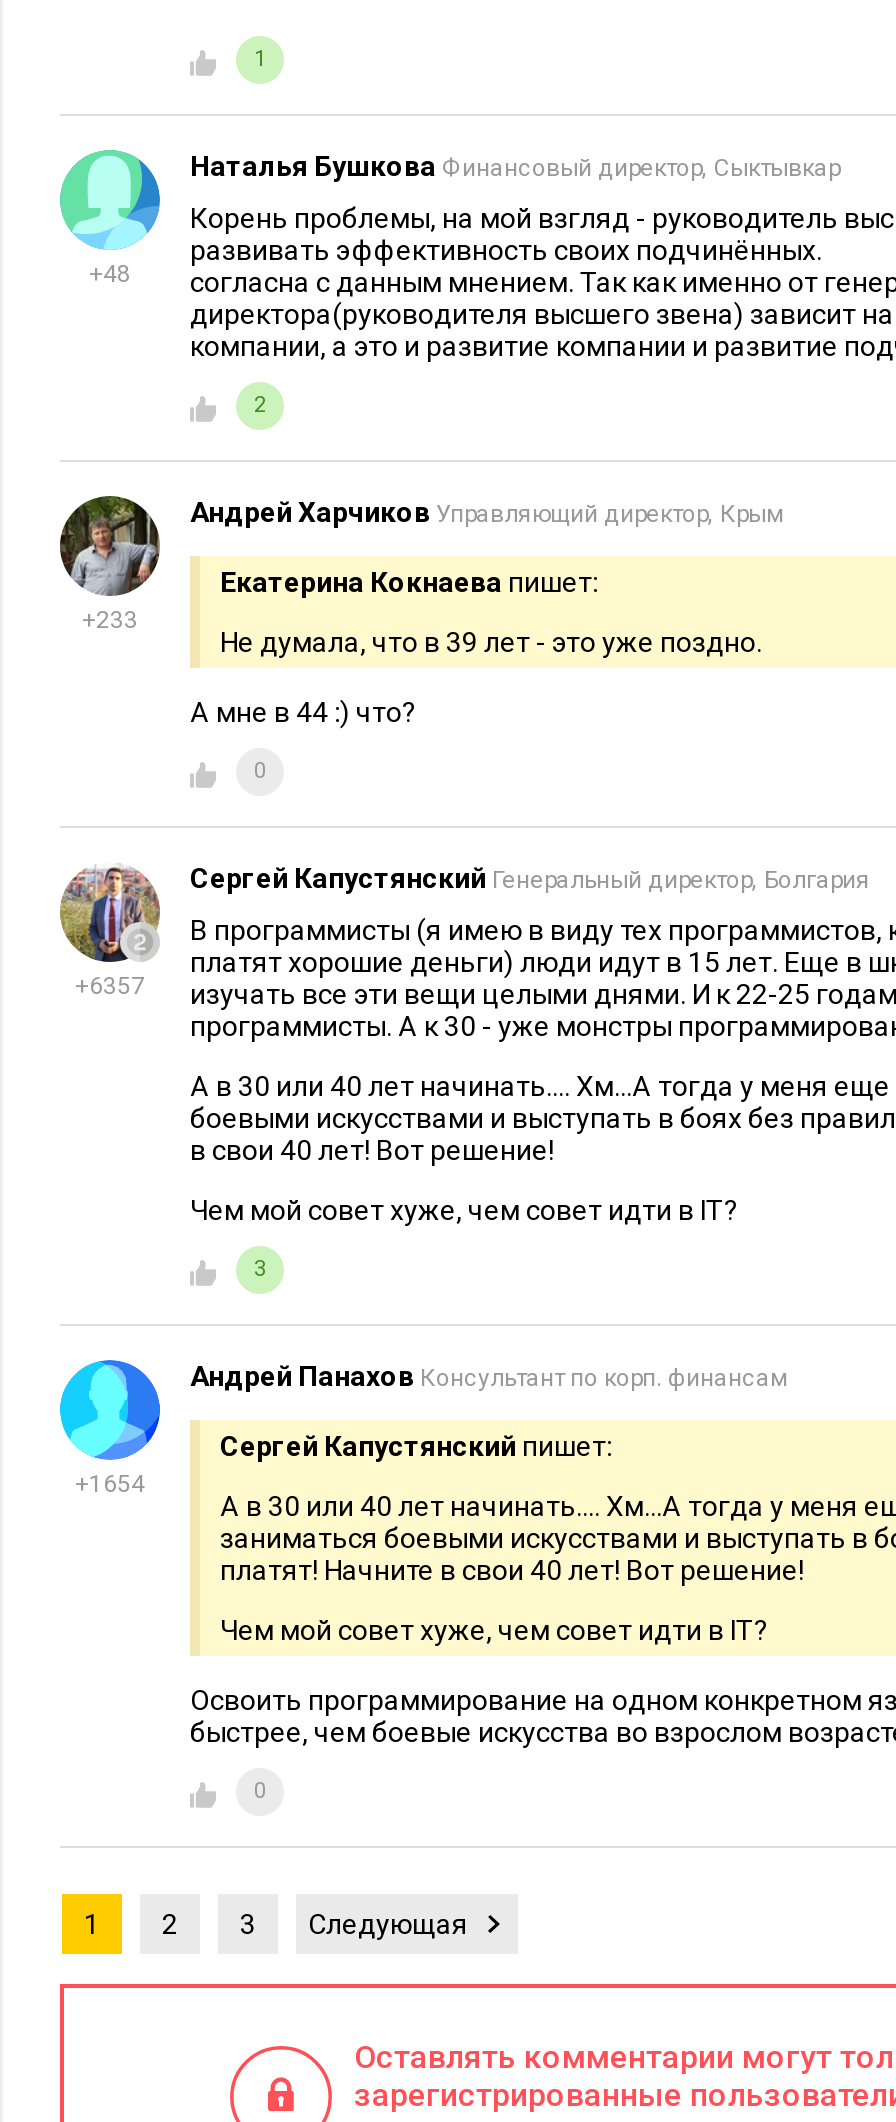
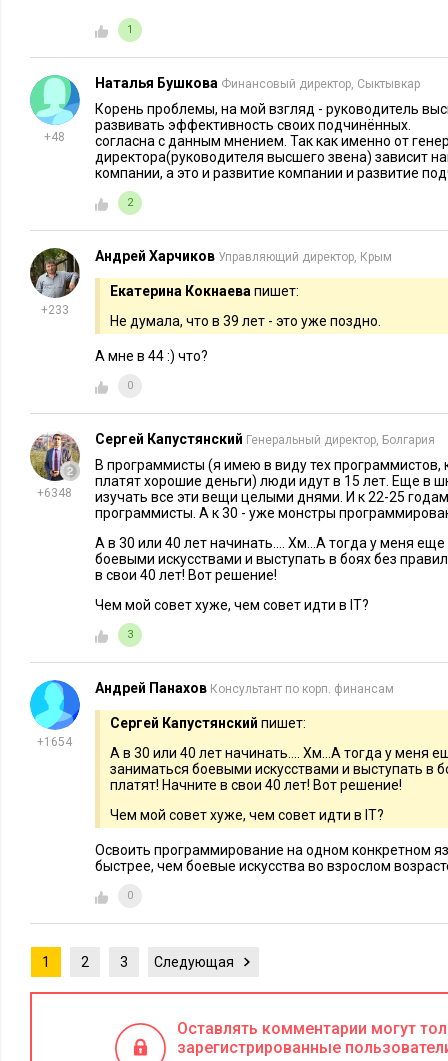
[75,972,145,1000] +6357 -> [37,486,72,500] +6348

